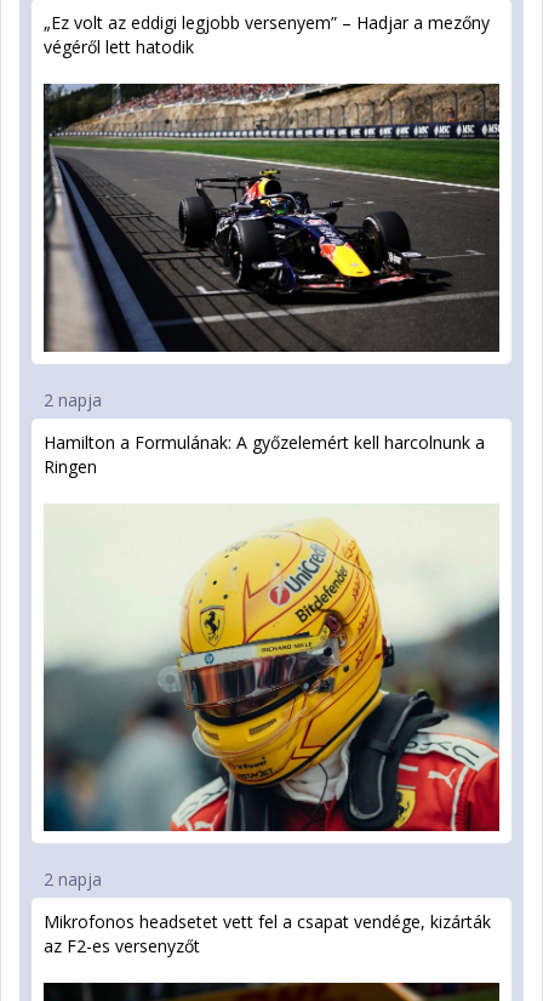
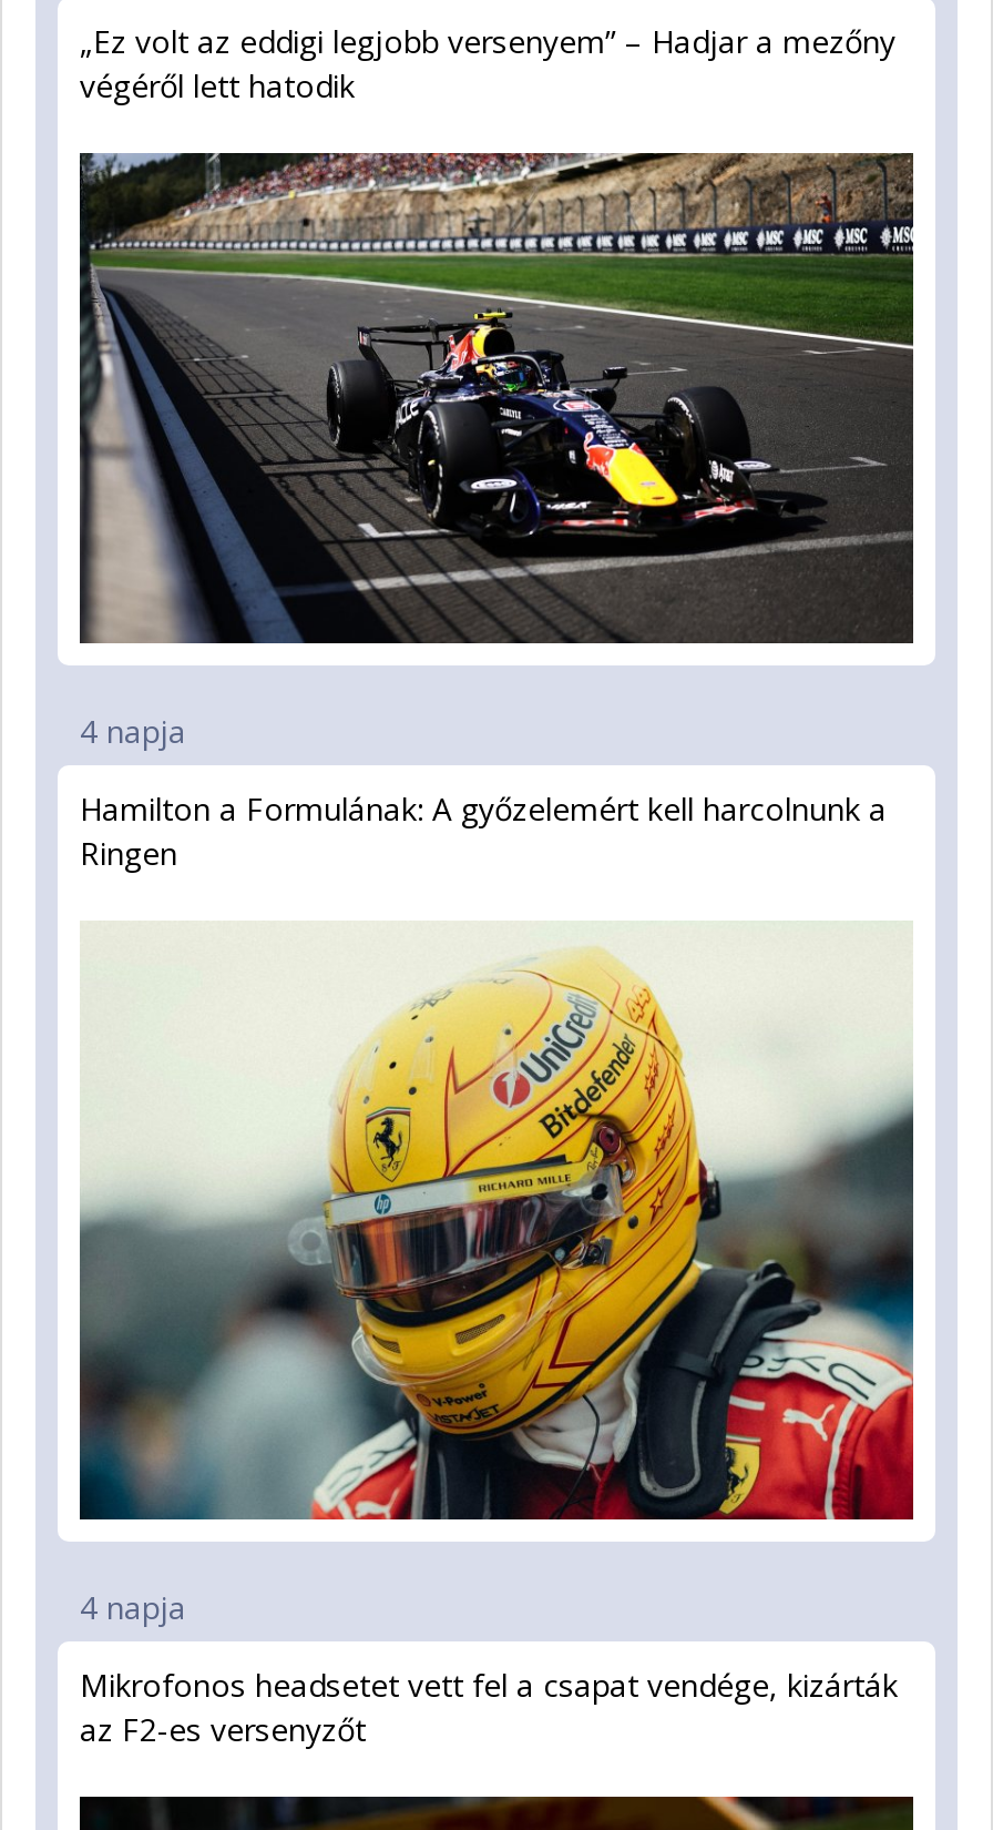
[44,388,102,411] 2 napja -> [80,709,186,751] 4 napja
[44,867,102,890] 2 napja -> [80,1586,186,1628] 4 napja

